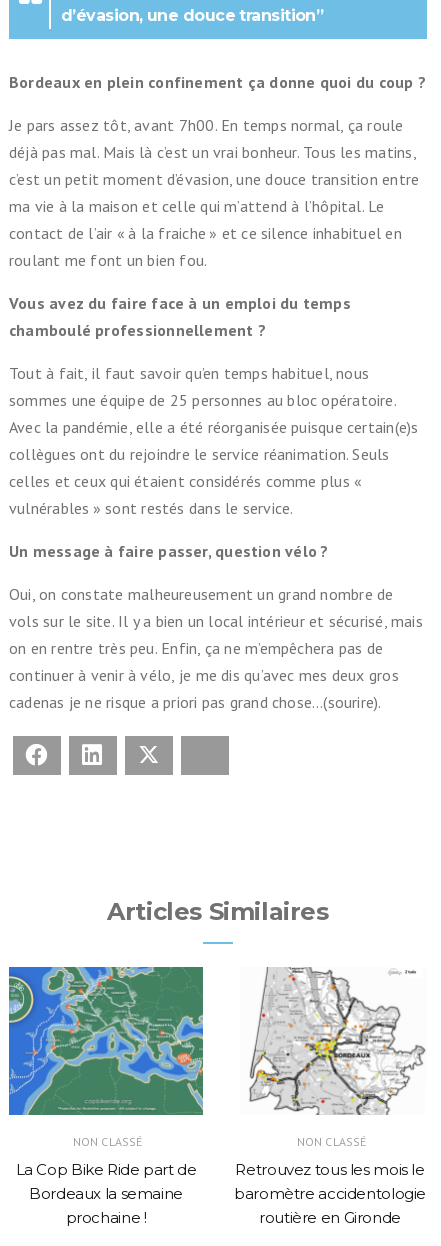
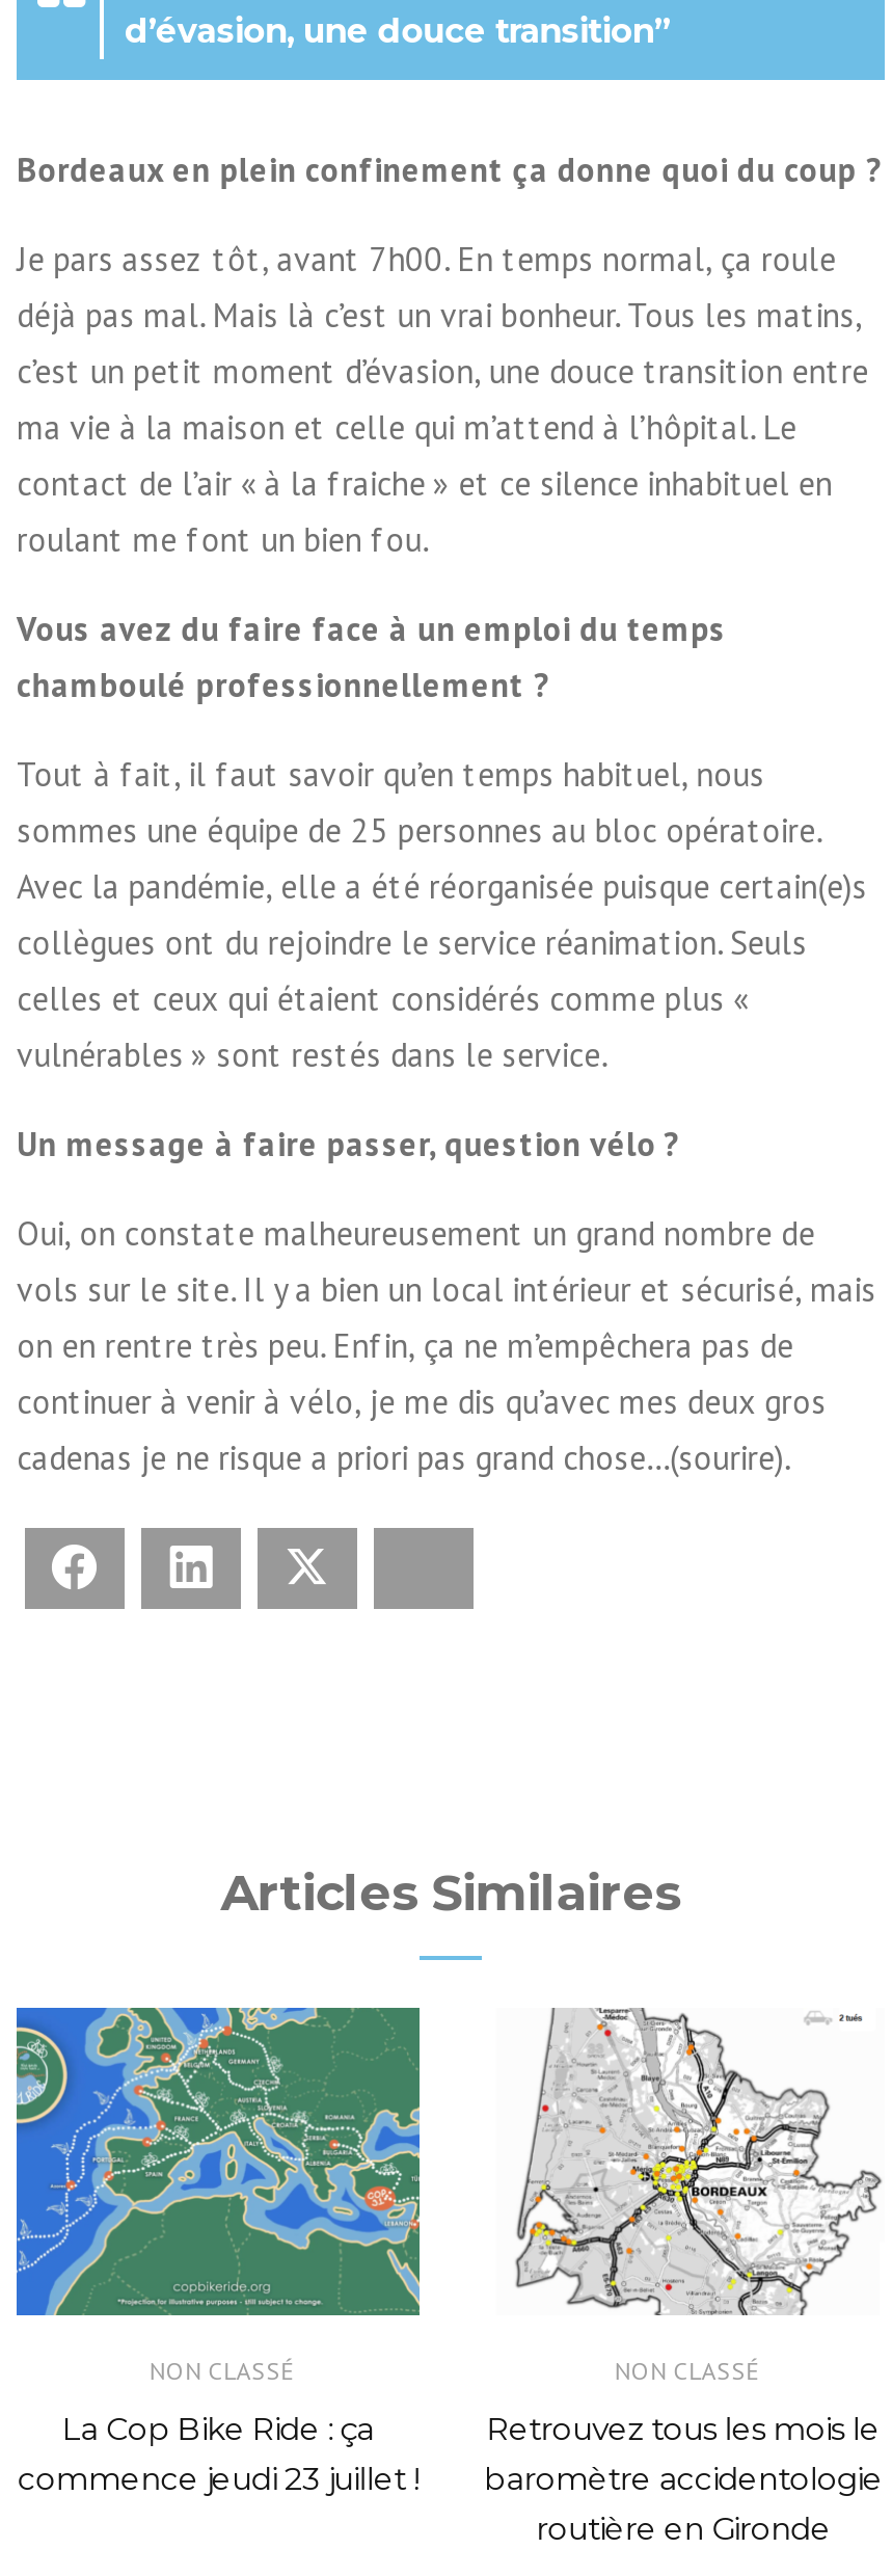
[15,1160,196,1227] La Cop Bike Ride part de | Bordeaux la semaine | prochaine ! -> [18,2408,418,2498] La Cop Bike Ride : ça | commence jeudi 23 juillet !

